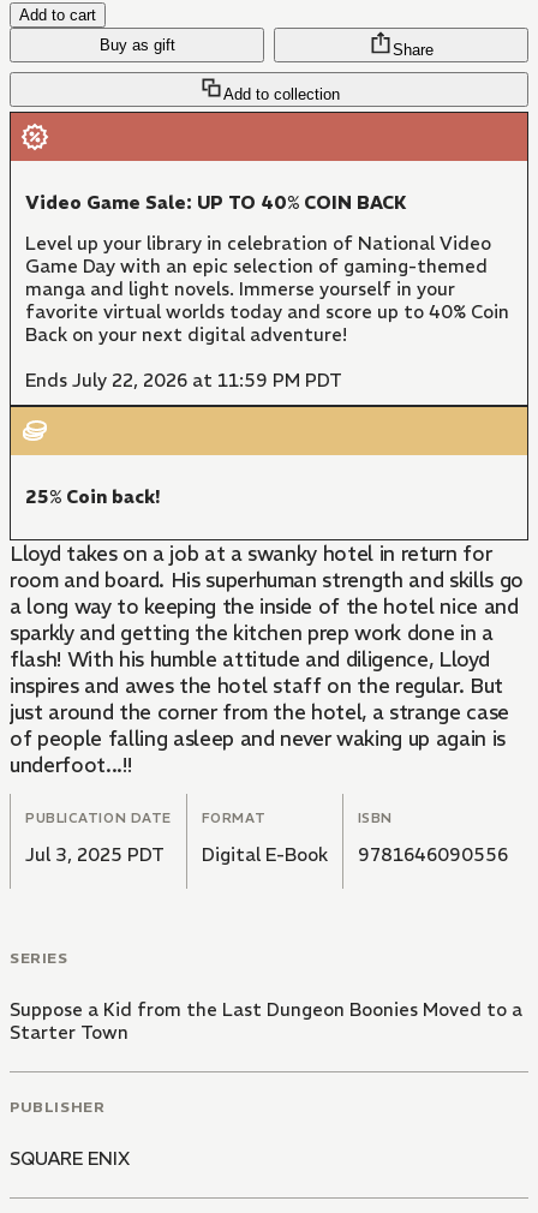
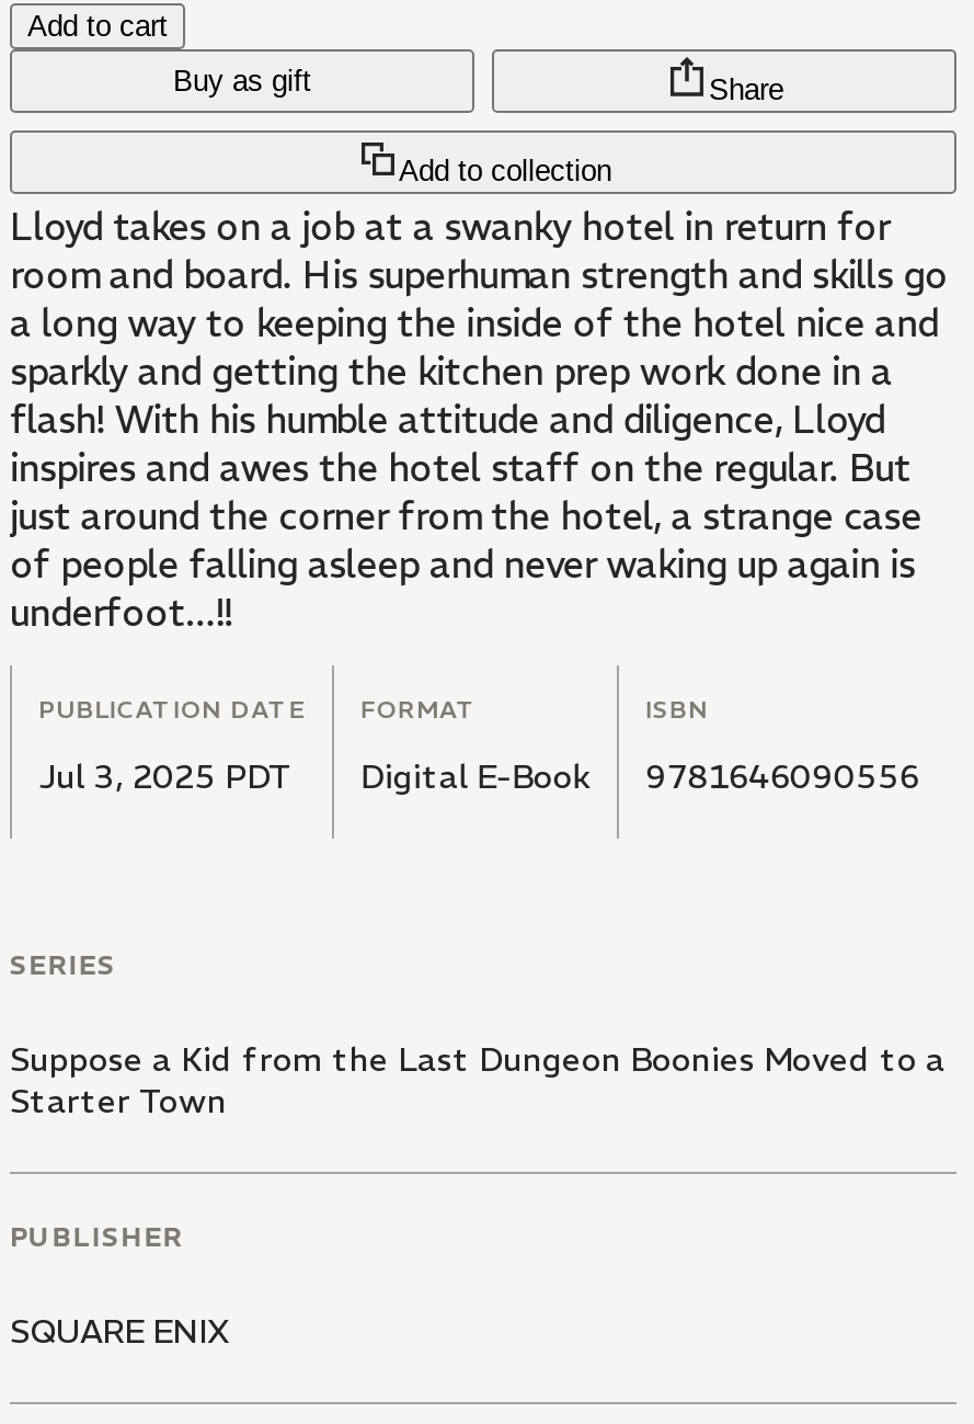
[8,110,530,542] [image] | Video Game Sale: UP TO 40% COIN BACK | Level up your library in celebration of National Video | Game Day with an epic selection of gaming-themed | manga and light novels. Immerse yourself in your | favorite virtual worlds today and score up to 40% Coin | Back on your next digital adventure! | Ends July 22, 2026 at 11:59 PM PDT -> none
[25,485,161,508] 25% Coin back! -> none

